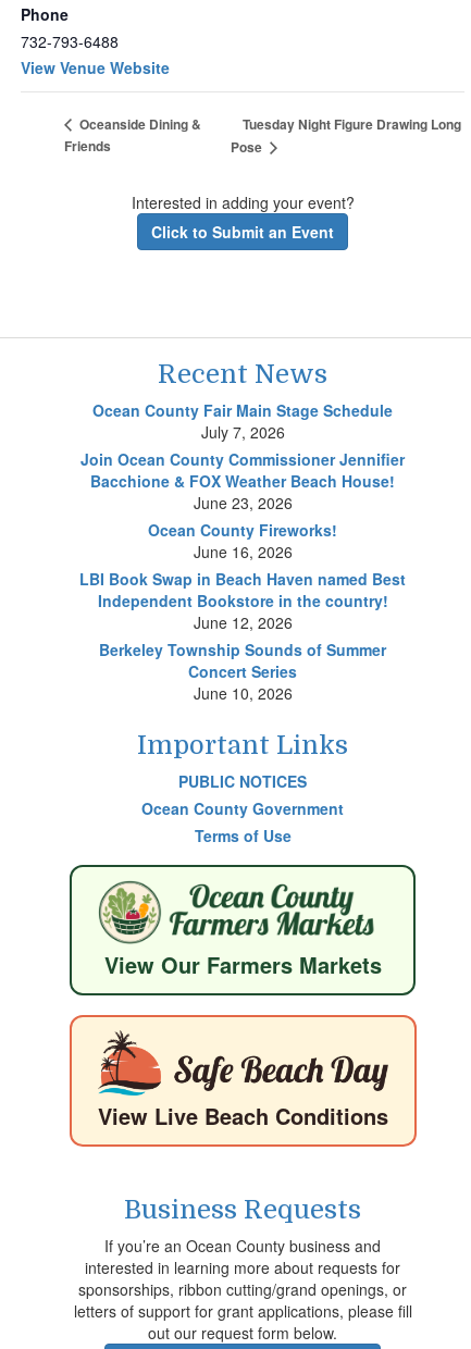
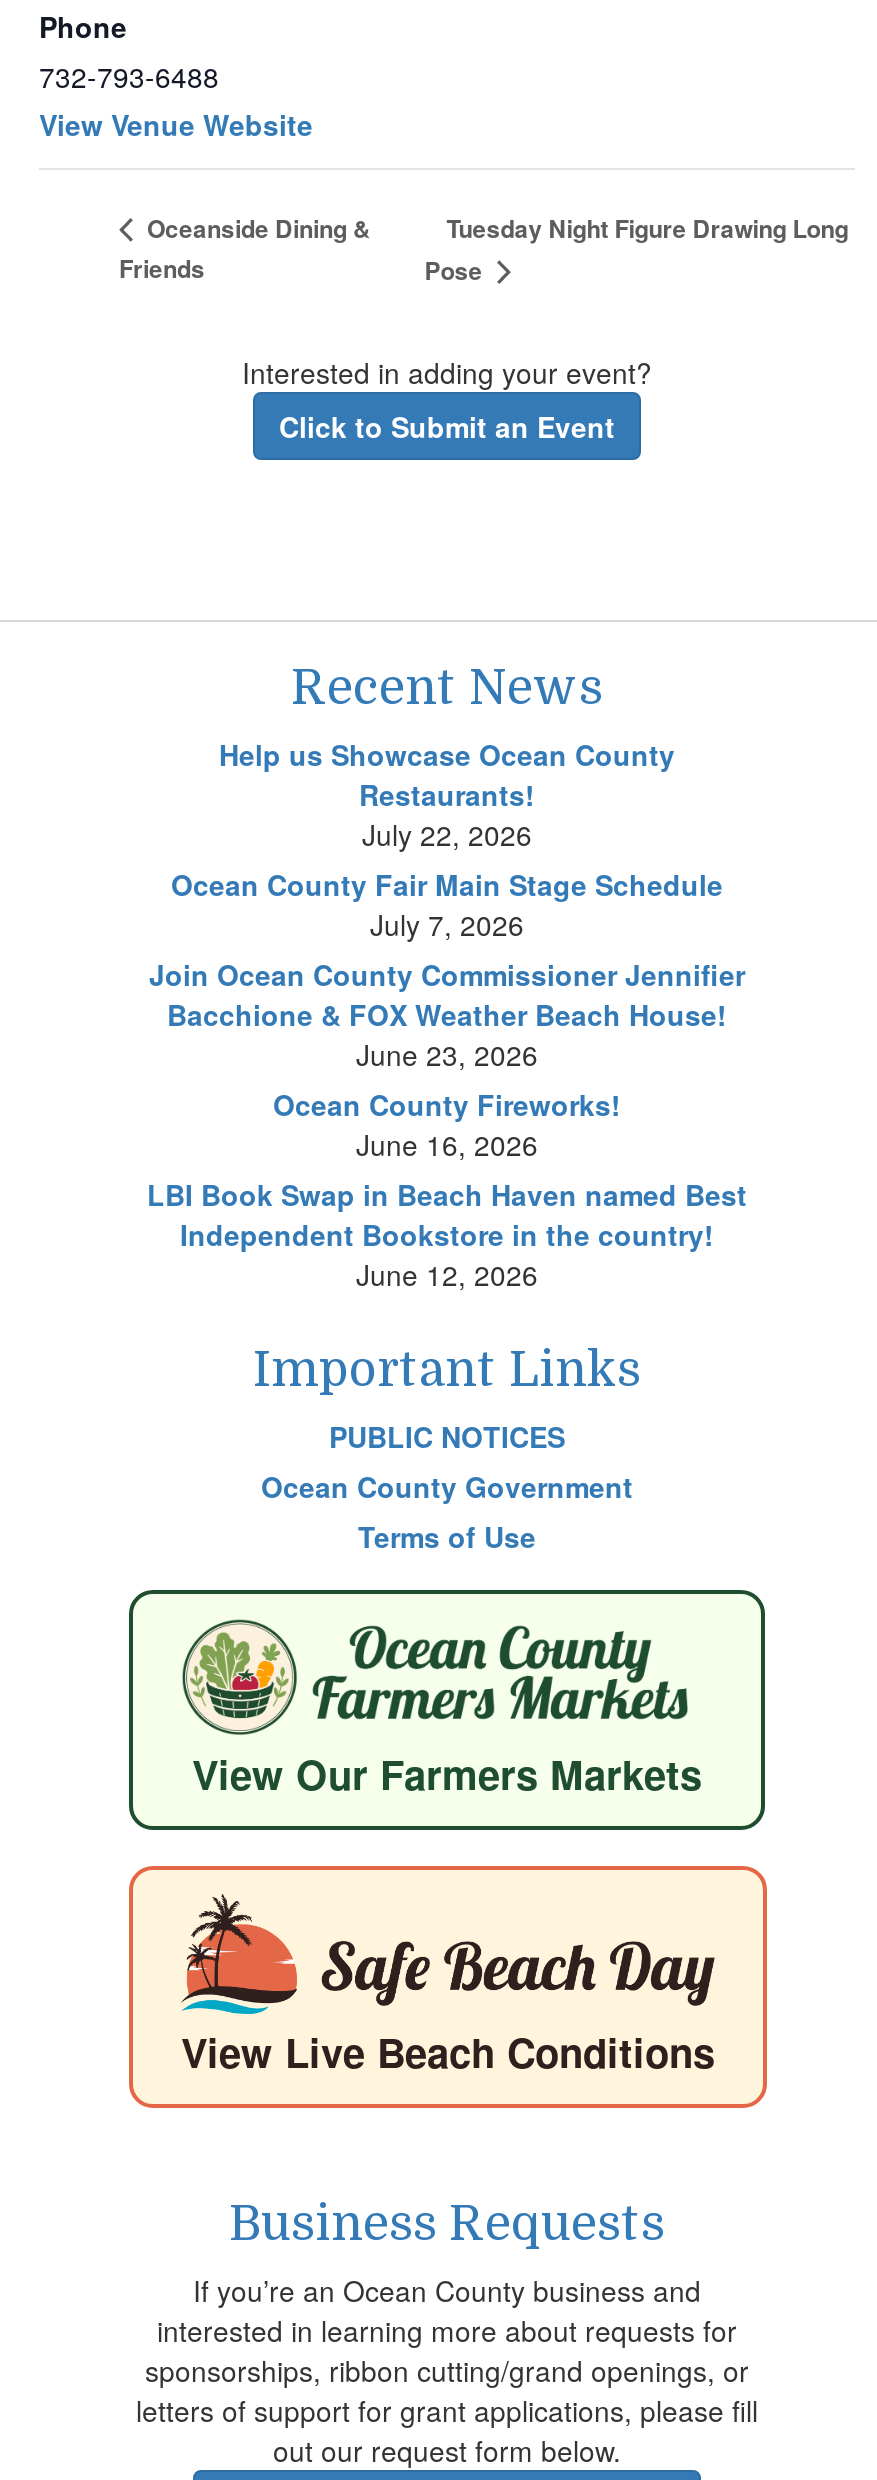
none -> [219,734,675,854] Help us Showcase Ocean County | Restaurants! | July 22, 2026
moved [79,399,406,633] -> [147,864,747,1294]: Ocean County Fair Main Stage Schedule | July 7, 2026 | Join Ocean County Commissioner Jennifier | ... | Independent Bookstore in the country! | June 12, 2026
[99,639,386,704] Berkeley Township Sounds of Summer | Concert Series | June 10, 2026 -> none

